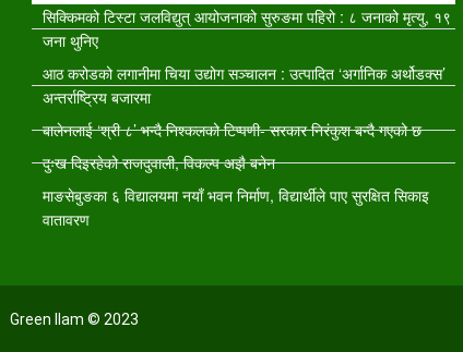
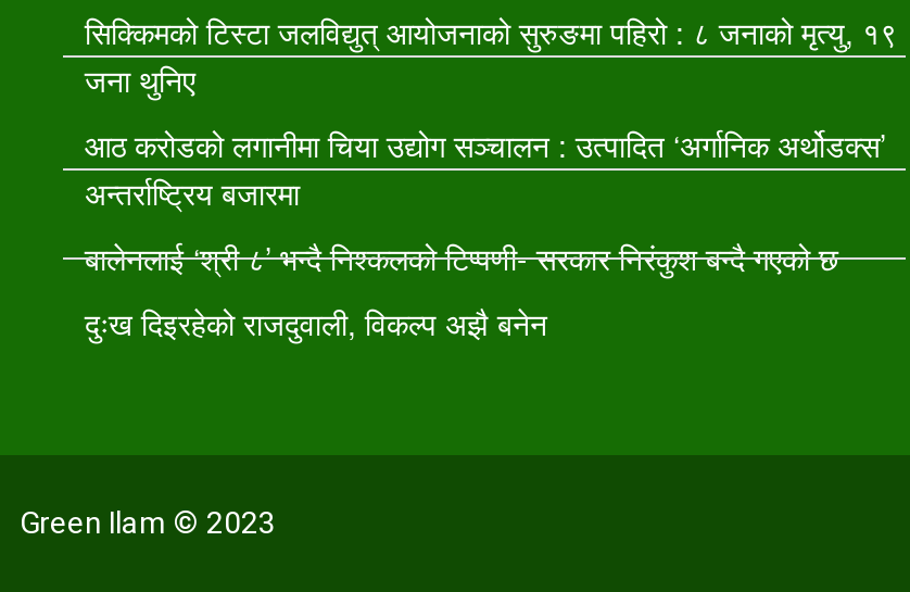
[43,184,429,230] माङसेबुङका ६ विद्यालयमा नयाँ भवन निर्माण, विद्यार्थीले पाए सुरक्षित सिकाइ | वातावरण -> none

